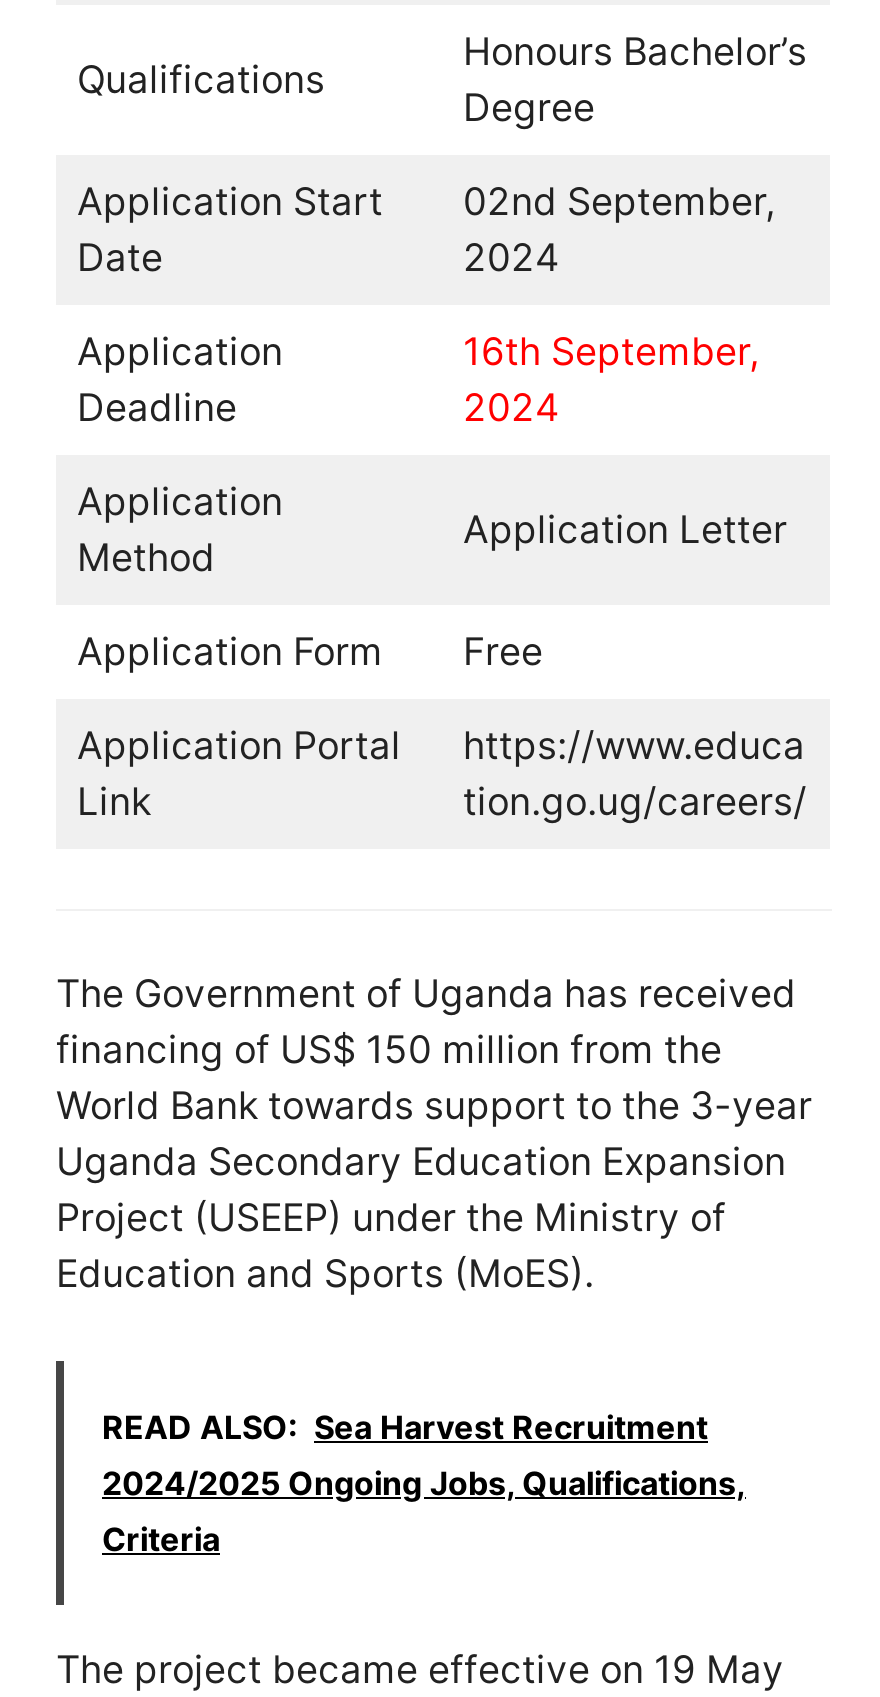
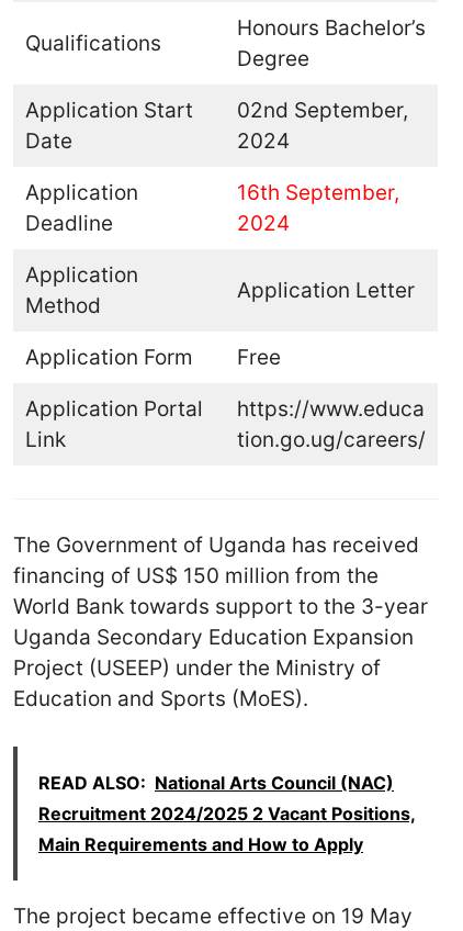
[102,1406,746,1558] READ ALSO: Sea Harvest Recruitment | 2024/2025 Ongoing Jobs, Qualifications, | Criteria -> [38,771,416,855] READ ALSO: National Arts Council (NAC) | Recruitment 2024/2025 2 Vacant Positions, | Main Requirements and How to Apply

